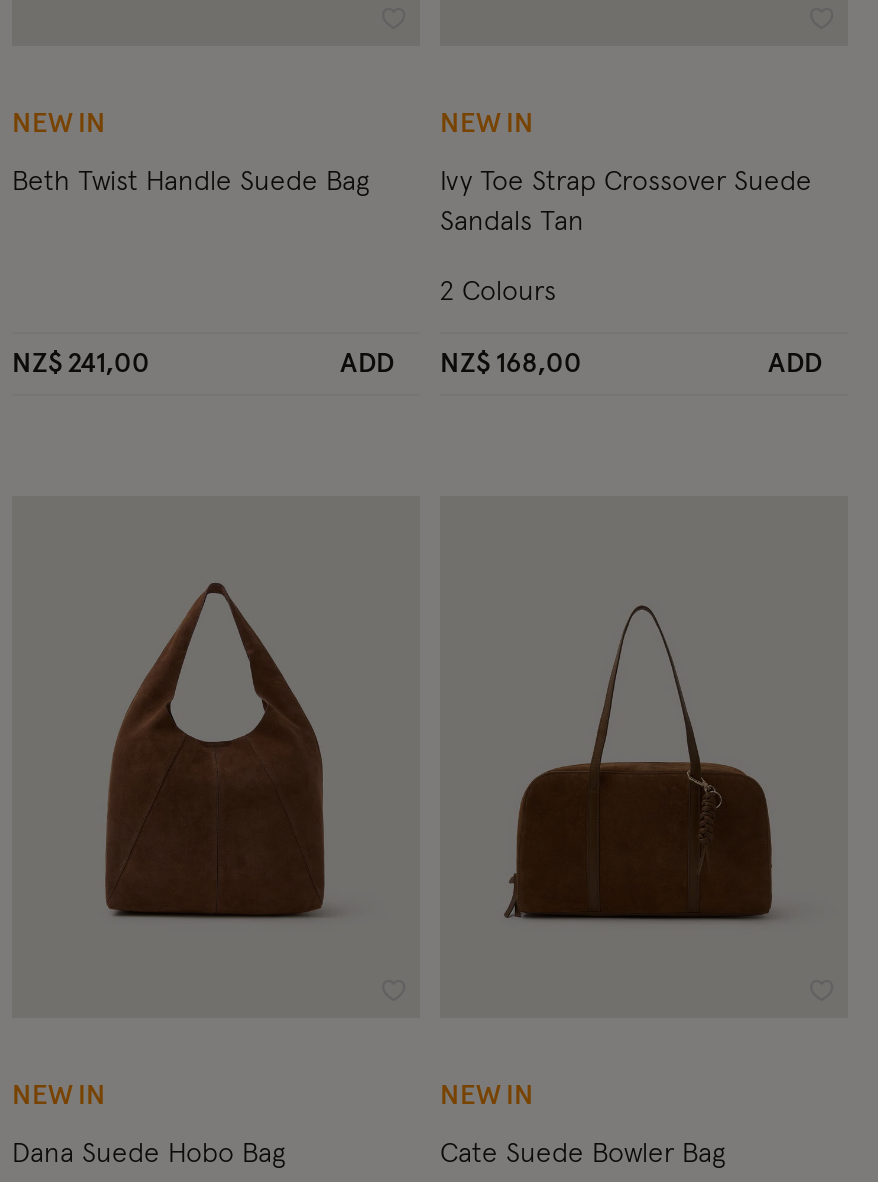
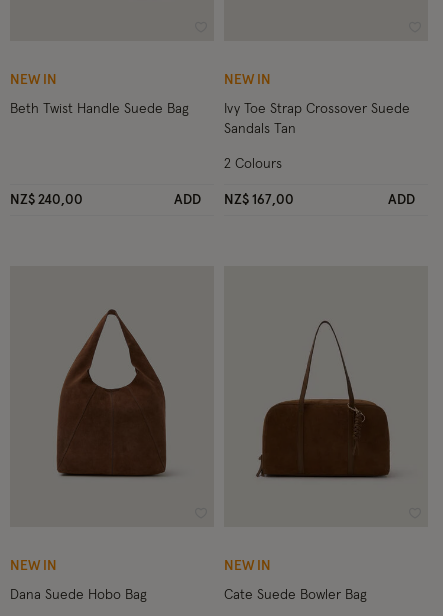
[12,349,150,377] NZ$ 241,00 -> [10,193,83,207] NZ$ 240,00
[340,349,582,377] ADD NZ$ 168,00 -> [174,193,294,207] ADD NZ$ 167,00

